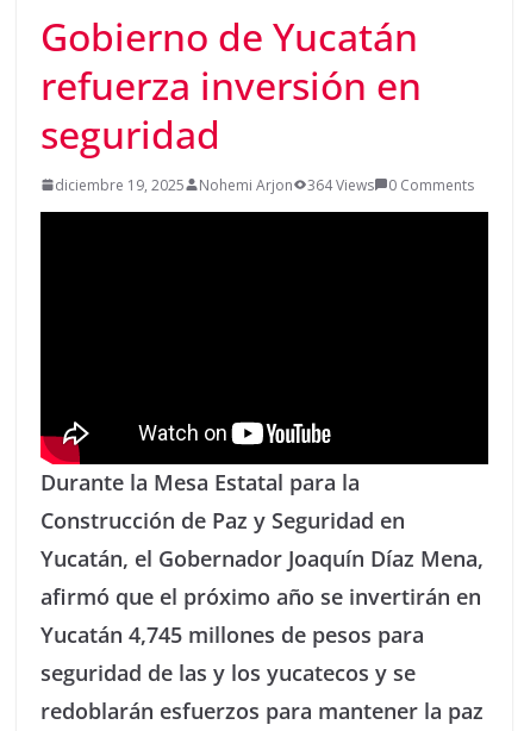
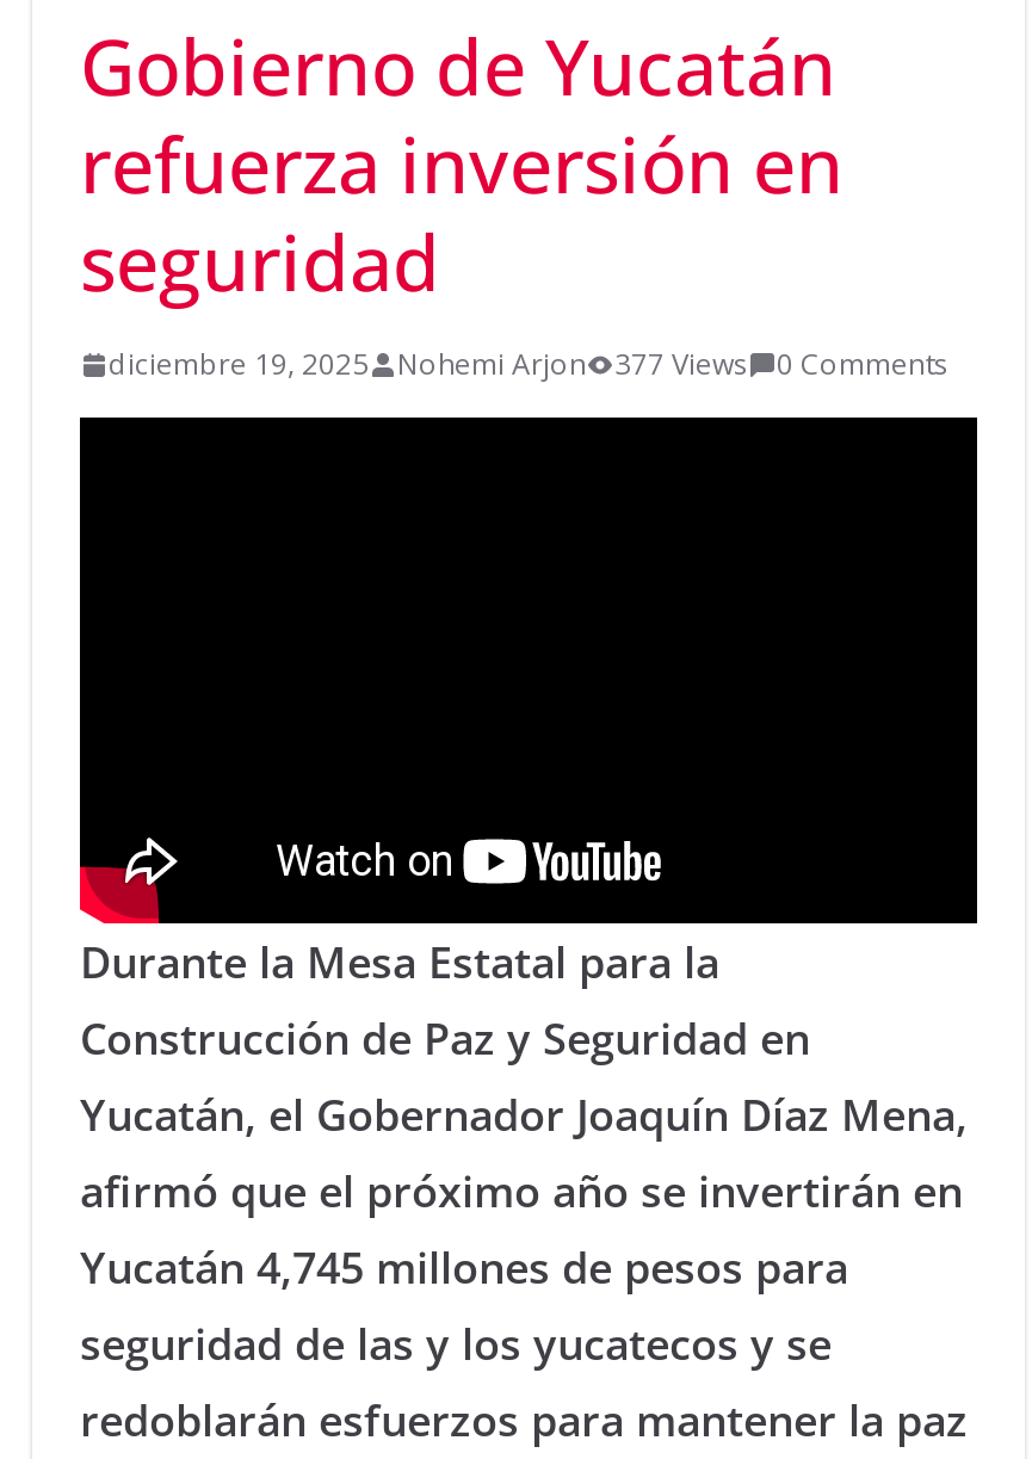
[55,175,474,195] diciembre 19, 2025 Nohemi Arjon 364 Views 0 Comments -> [109,344,948,385] diciembre 19, 2025 Nohemi Arjon 377 Views 0 Comments

